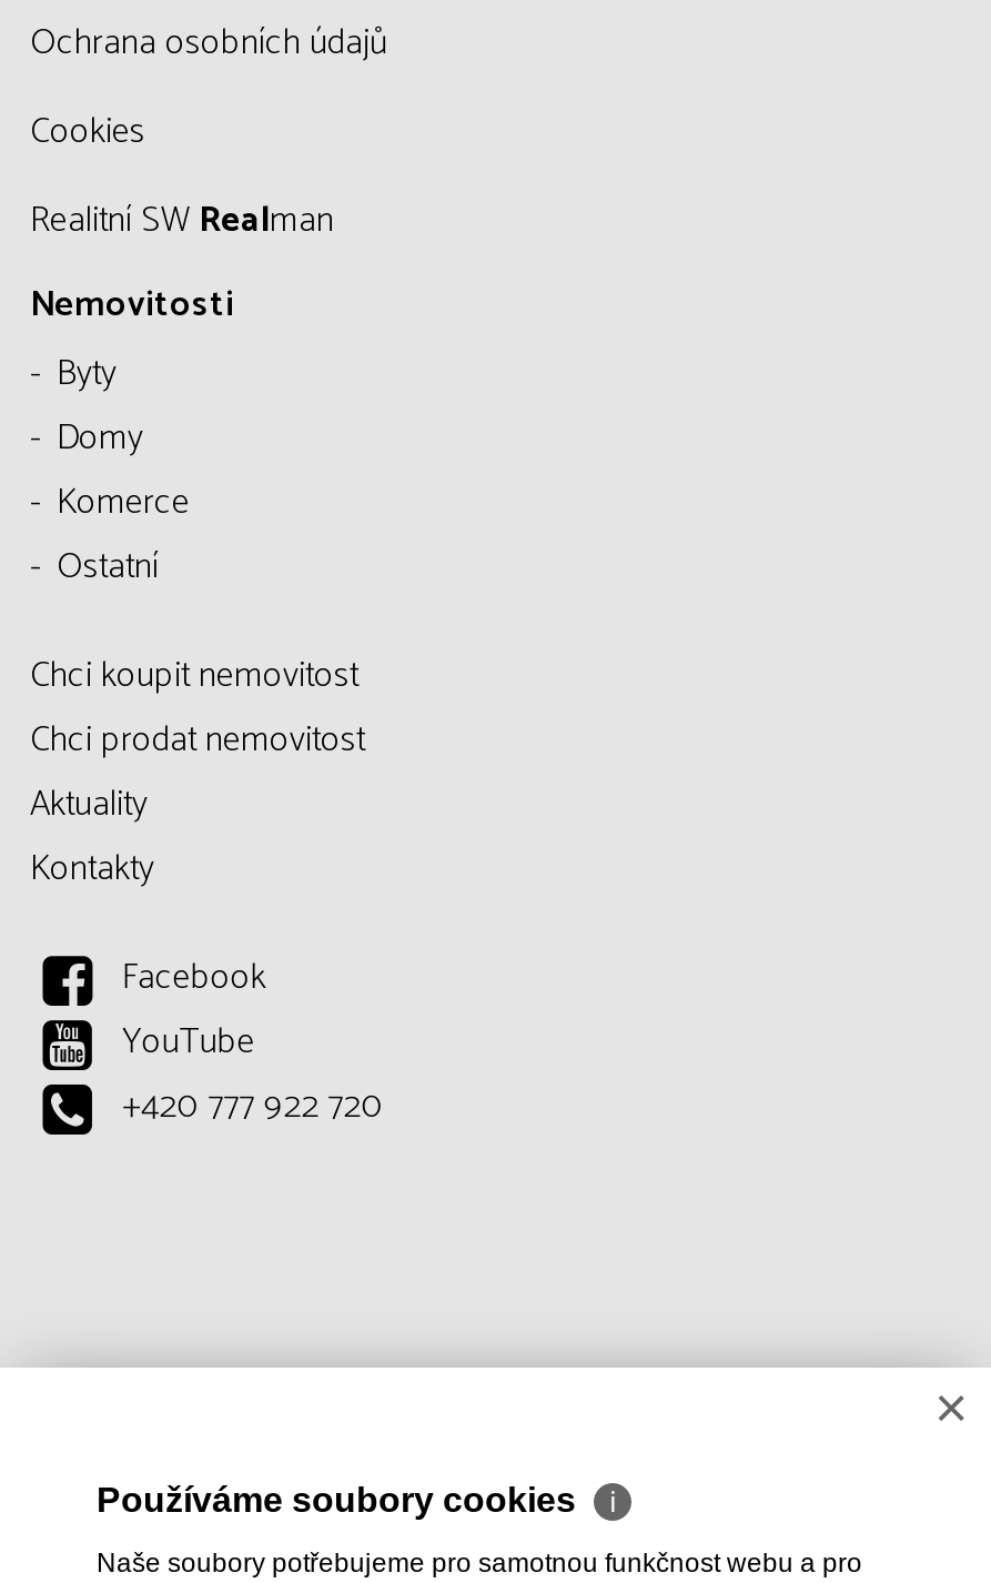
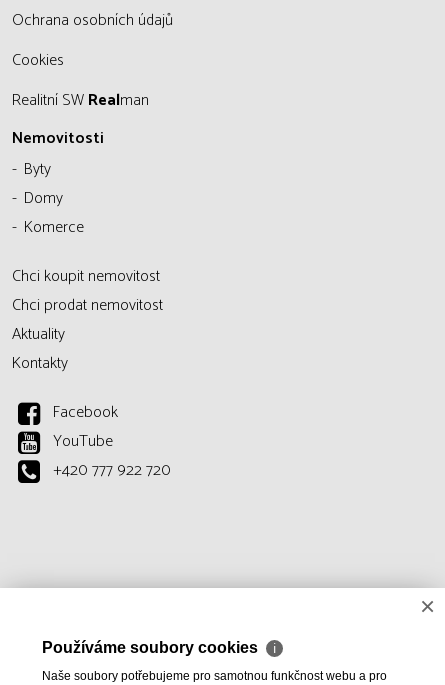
[57,537,159,597] Ostatní -> none

